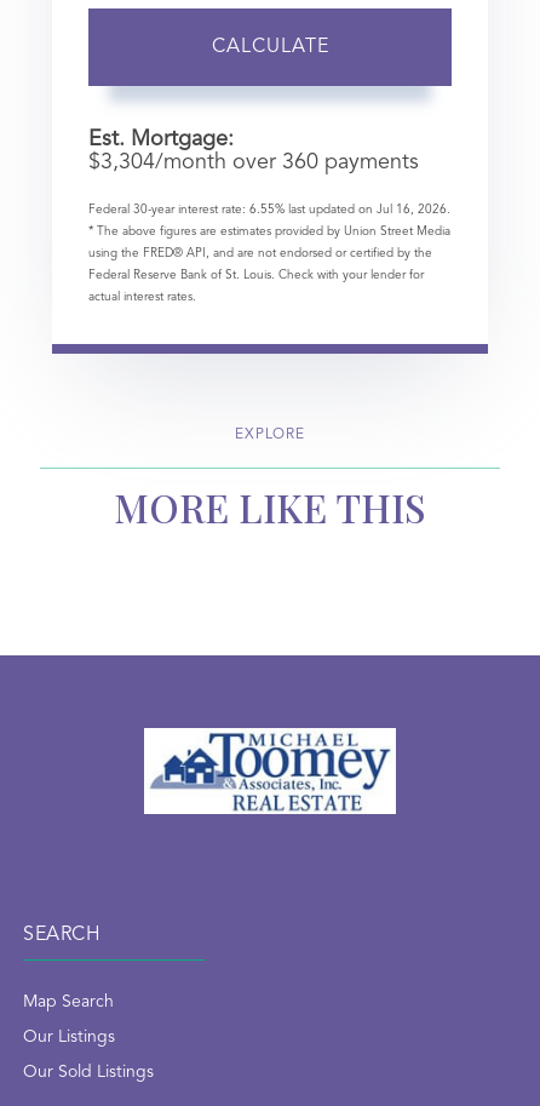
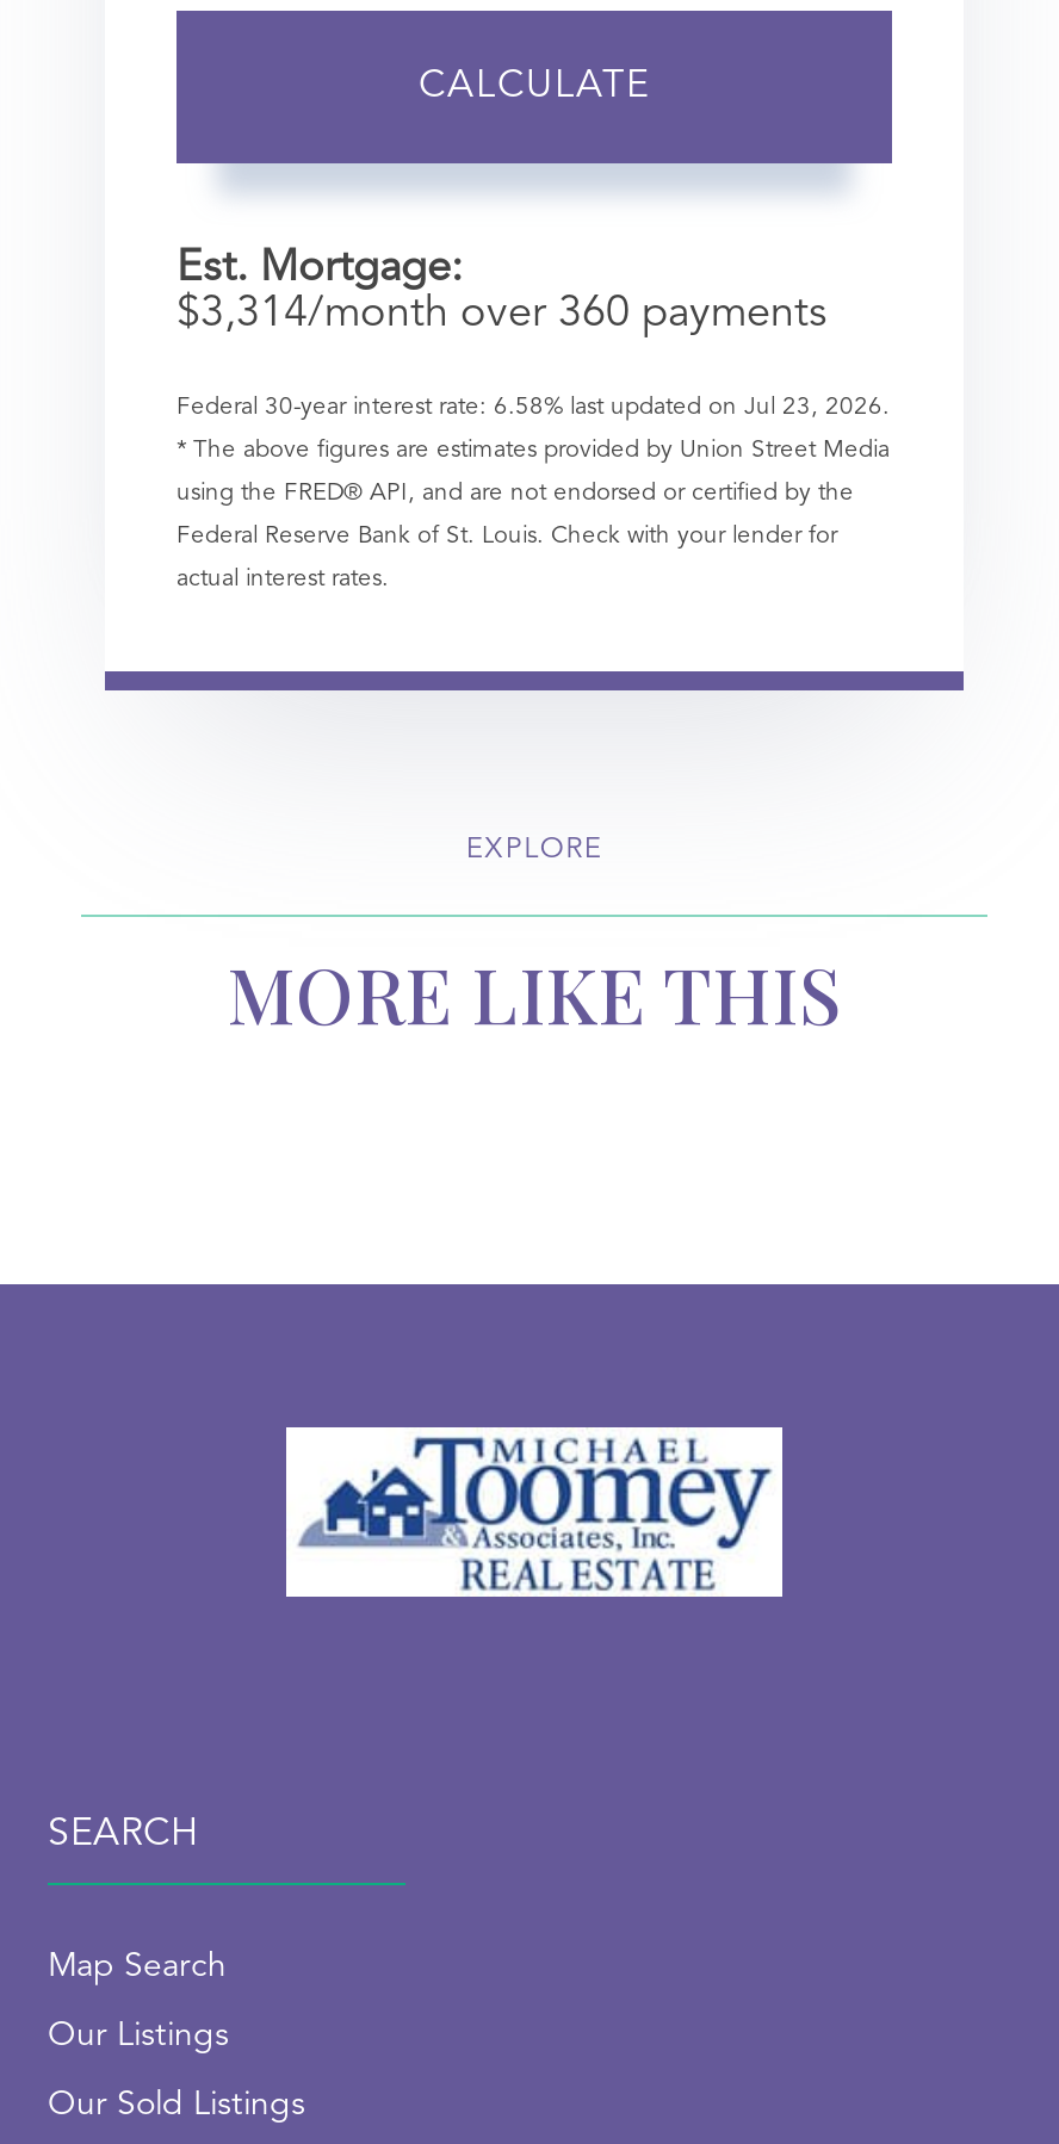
[88,151,419,173] $3,304/month over 360 payments -> [176,292,828,335] $3,314/month over 360 payments
[88,203,450,216] Federal 30-year interest rate: 6.55% last updated on Jul 16, 2026. -> [176,394,890,418] Federal 30-year interest rate: 6.58% last updated on Jul 23, 2026.

